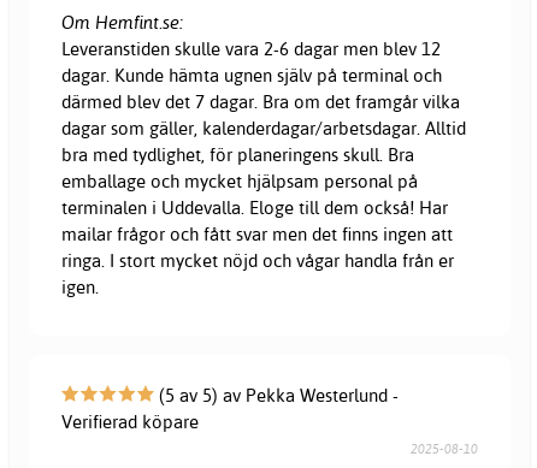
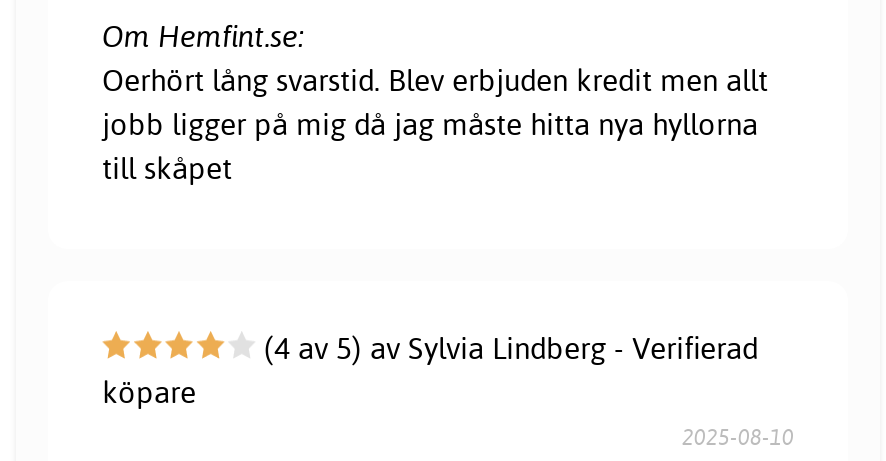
[61,37,466,298] Leveranstiden skulle vara 2-6 dagar men blev 12 | dagar. Kunde hämta ugnen själv på terminal och | därmed blev det 7 dagar. Bra om det framgår vilka | dagar som gäller, kalenderdagar/arbetsdagar. Alltid | bra med tydlighet, för planeringens skull. Bra | emballage och mycket hjälpsam personal på | terminalen i Uddevalla. Eloge till dem också! Har | mailar frågor och fått svar men det finns ingen att | ringa. I stort mycket nöjd och vågar handla från er | igen. -> [102,60,768,186] Oerhört lång svarstid. Blev erbjuden kredit men allt | jobb ligger på mig då jag måste hitta nya hyllorna | till skåpet
[61,383,399,433] (5 av 5) av Pekka Westerlund - | Verifierad köpare -> [102,328,758,410] (4 av 5) av Sylvia Lindberg - Verifierad | köpare

